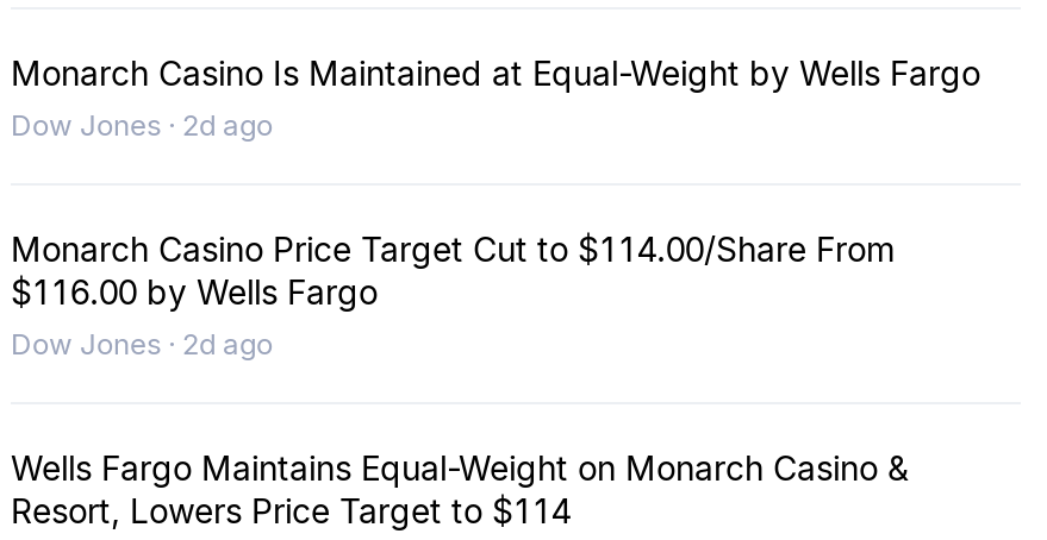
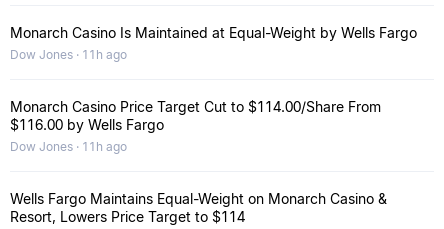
[11,106,273,142] Dow Jones · 2d ago -> [10,47,127,62] Dow Jones · 11h ago
[11,325,273,361] Dow Jones · 2d ago -> [10,139,127,154] Dow Jones · 11h ago

